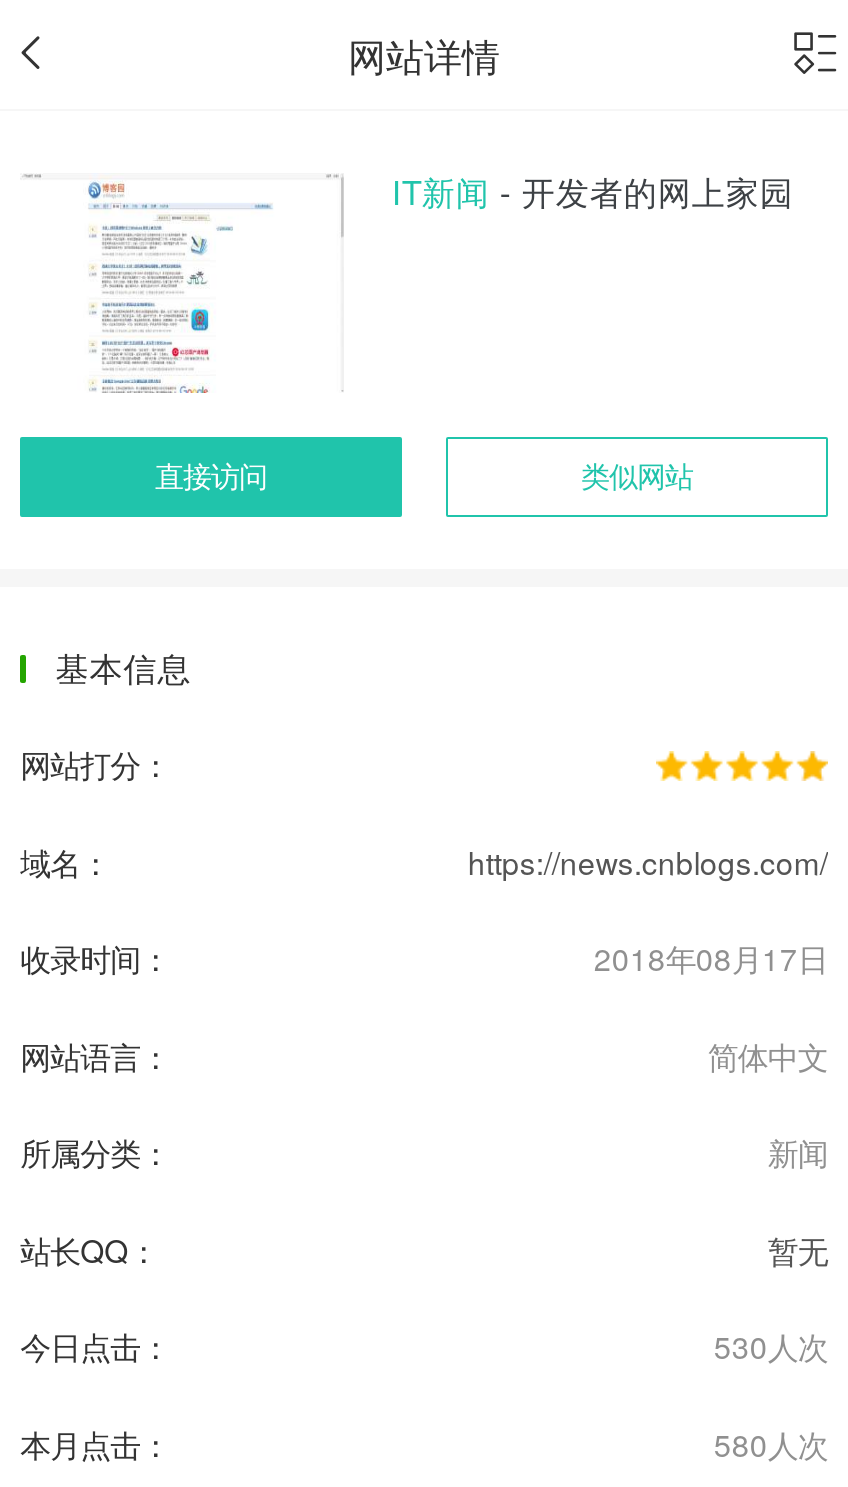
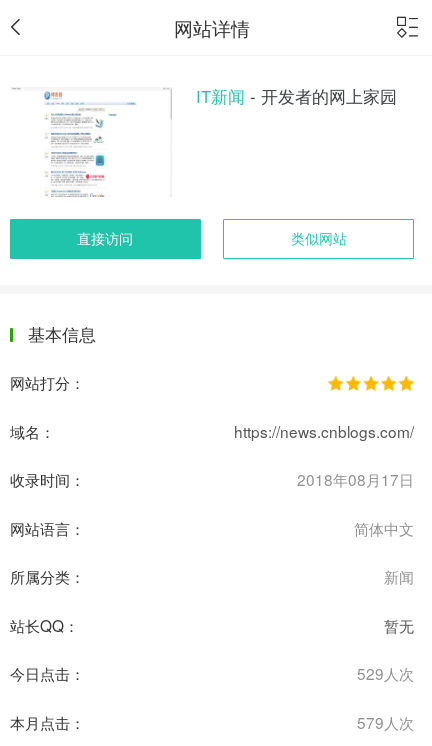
[714,1324,828,1368] 530人次 -> [357,662,414,684] 529人次
[714,1421,828,1465] 580人次 -> [357,711,414,733] 579人次

